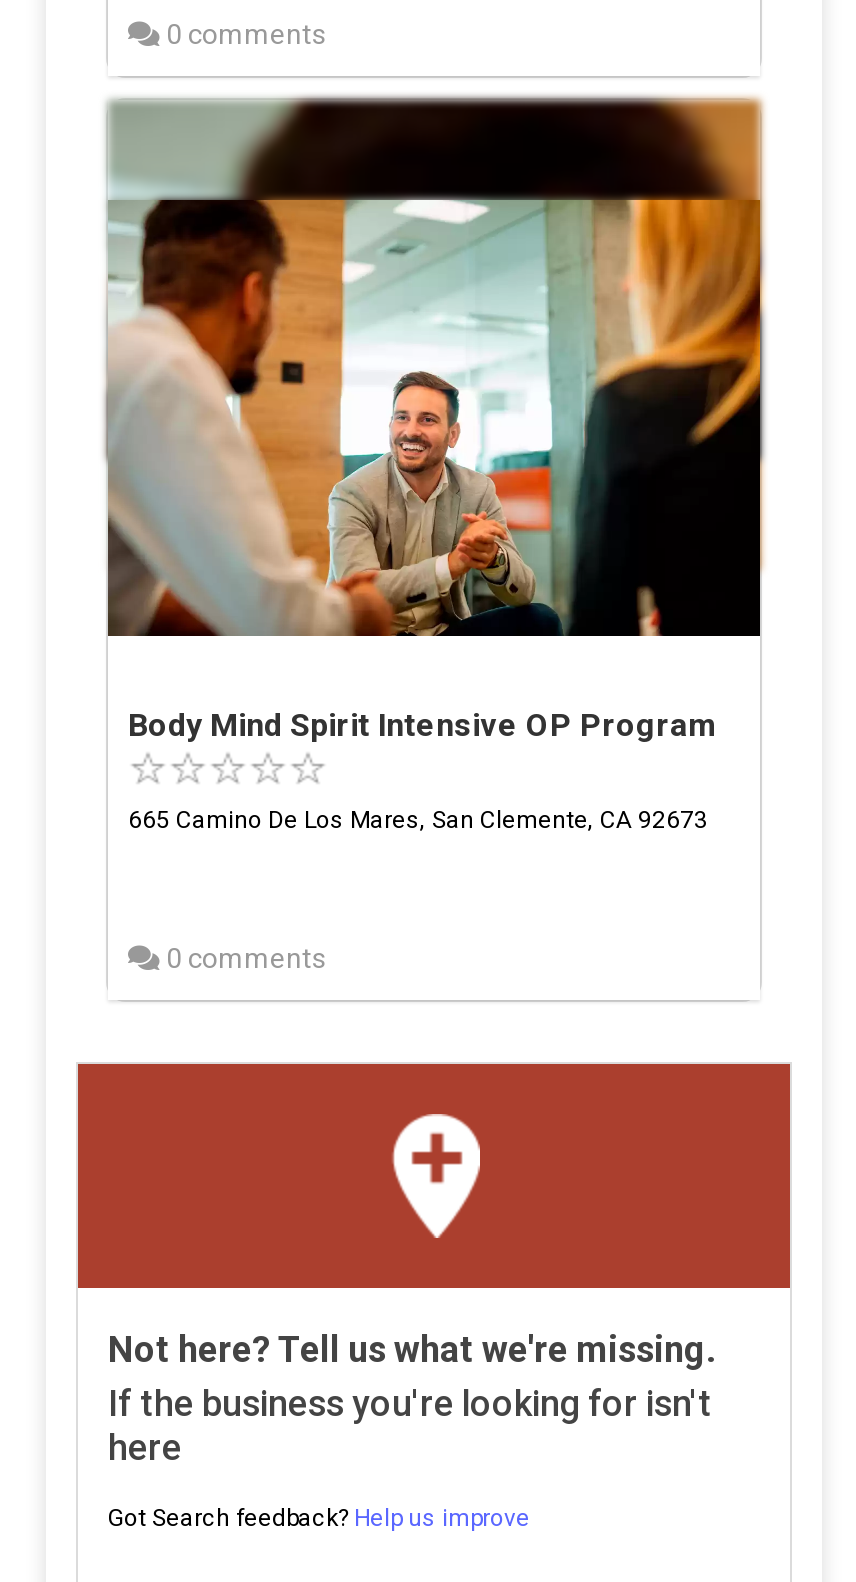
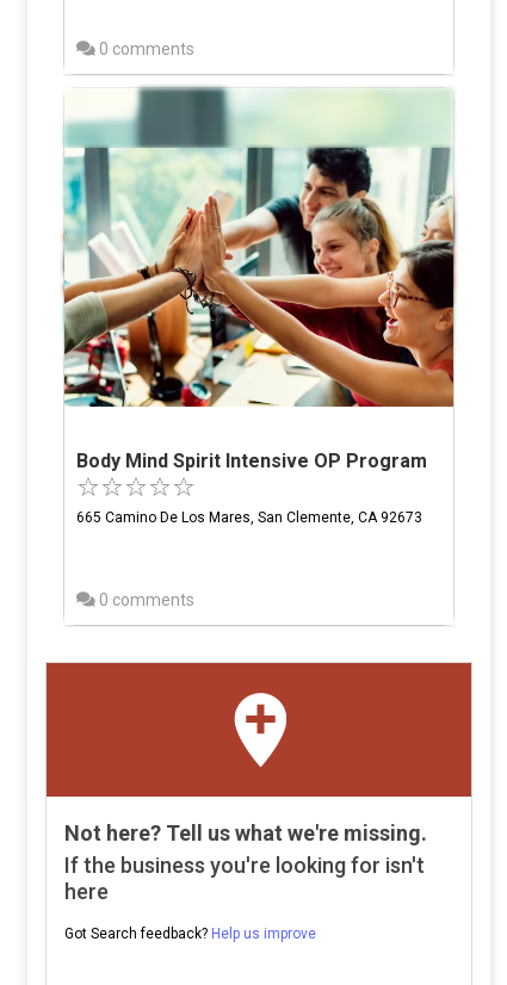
[104,96,764,638] [image] -> [63,87,456,408] [image]

